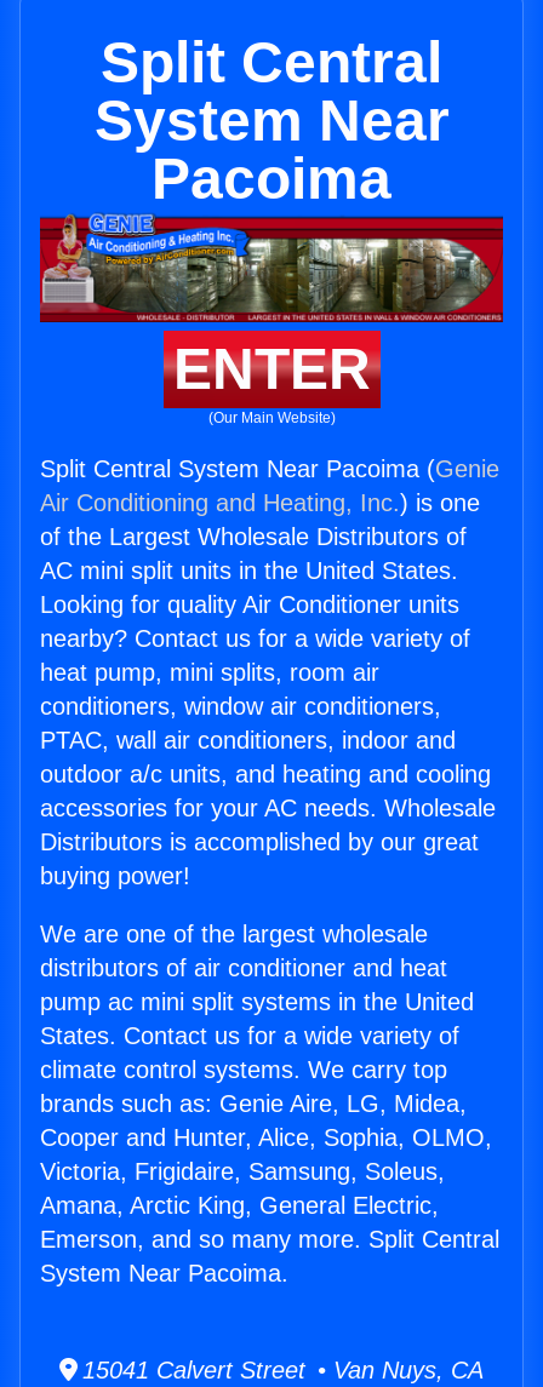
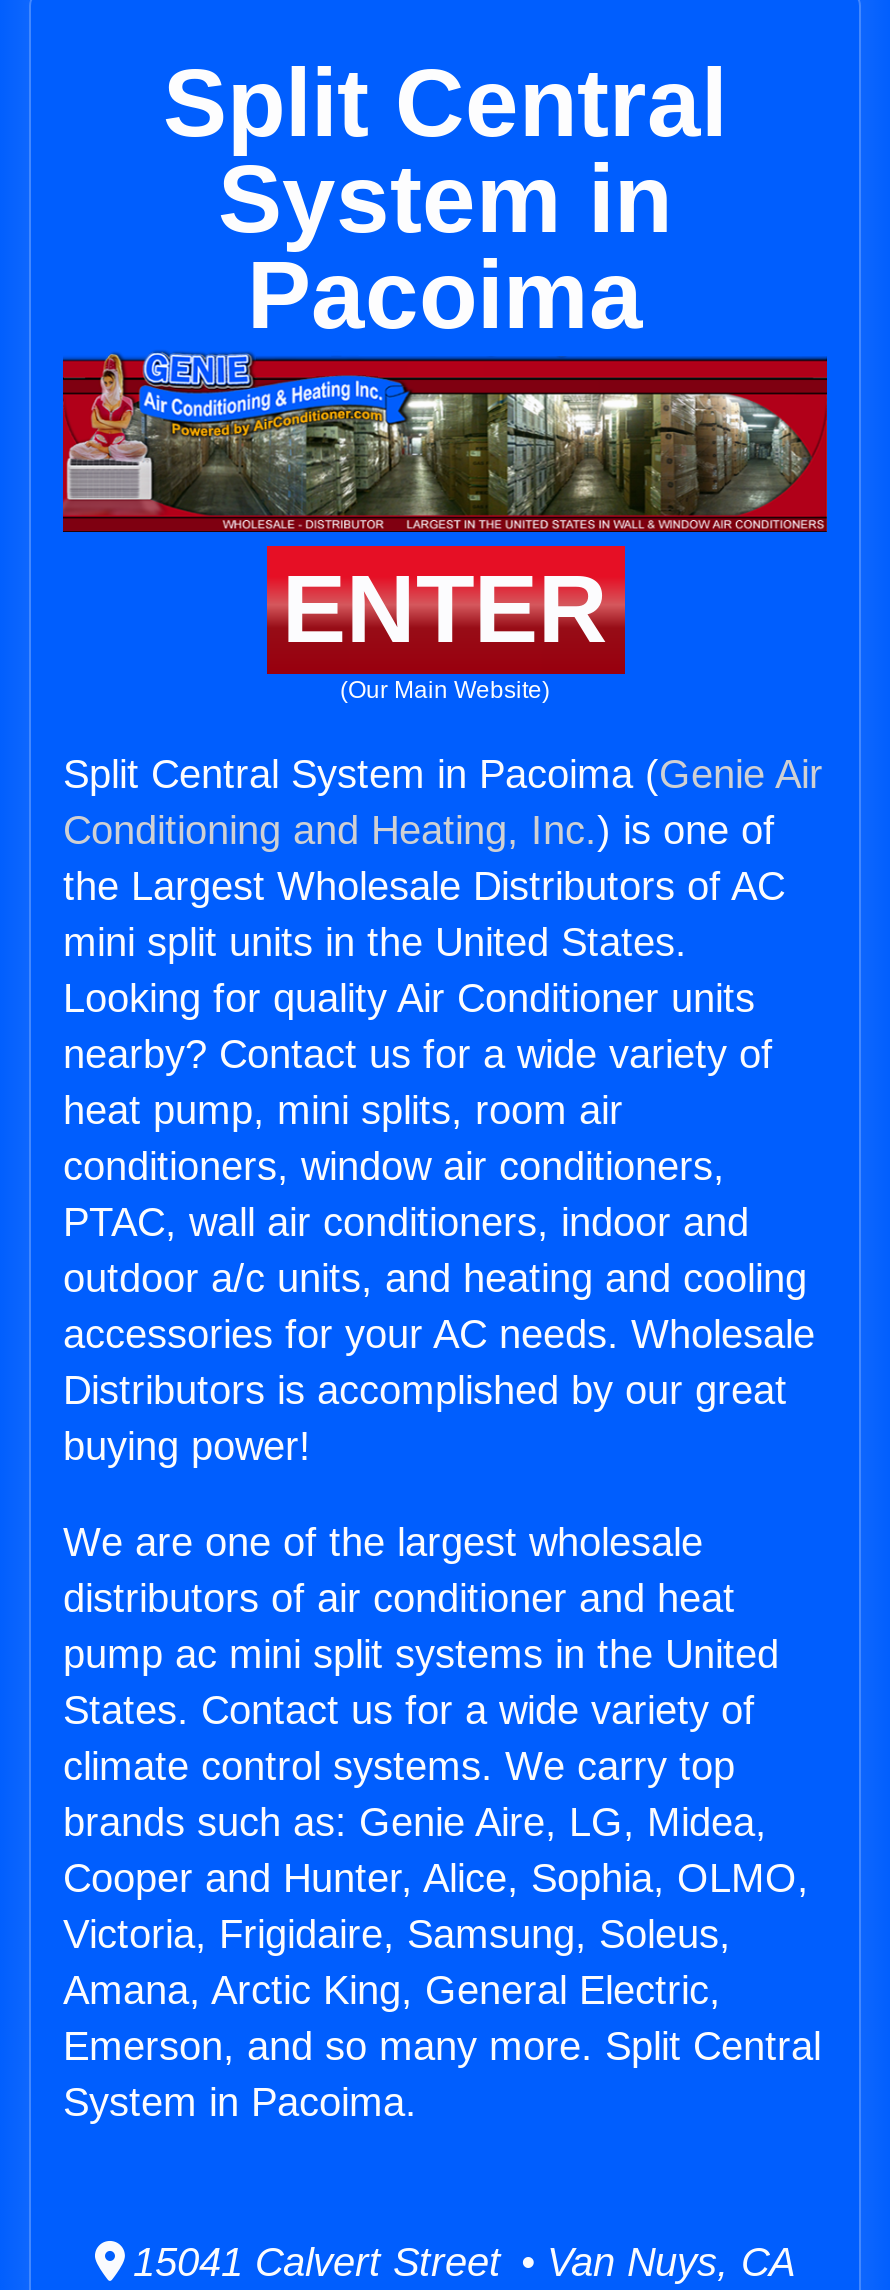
[94,88,449,153] System Near -> [218,146,672,252] System in
[40,456,499,584] Split Central System Near Pacoima (Genie | Air Conditioning and Heating, Inc.) is one | of the Largest Wholesale Distributors of | AC mini split units in the United States. -> [63,752,823,964] Split Central System in Pacoima (Genie Air | Conditioning and Heating, Inc.) is one of | the Largest Wholesale Distributors of AC | mini split units in the United States.
[40,1260,288,1287] System Near Pacoima. -> [63,2080,417,2124] System in Pacoima.

